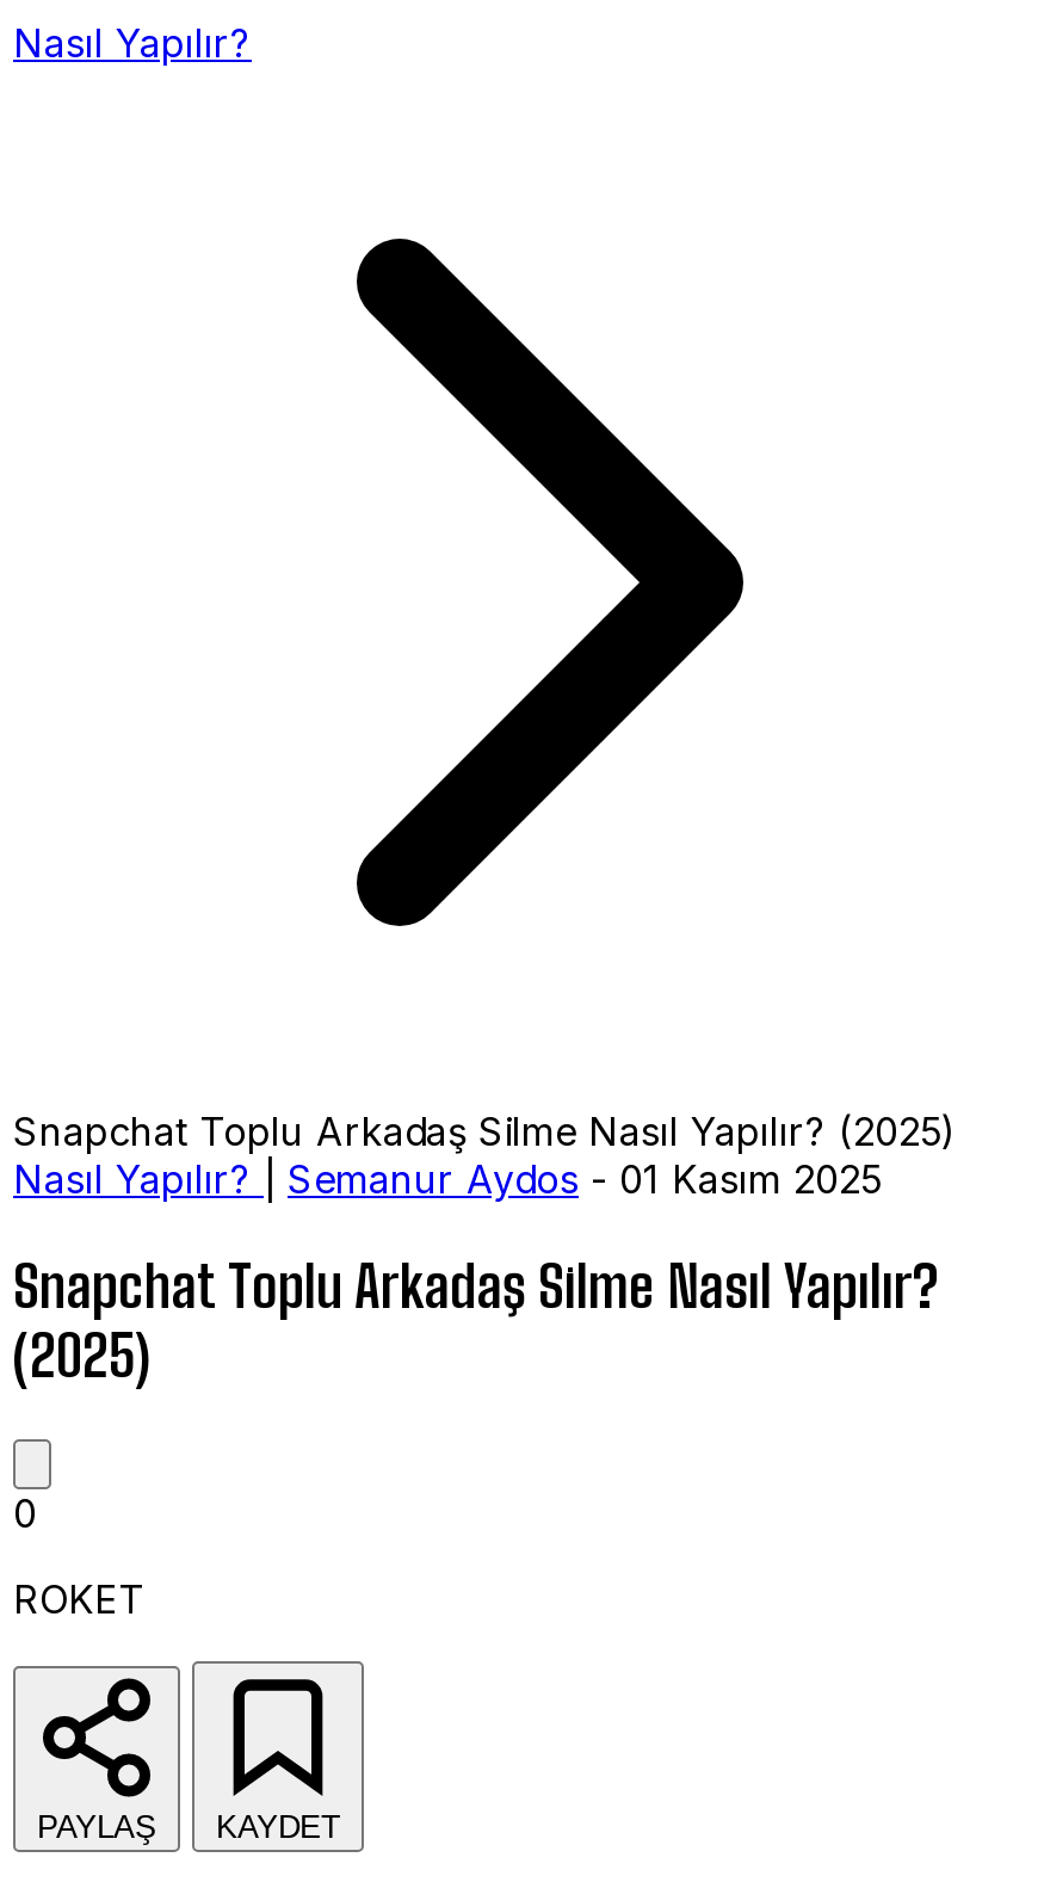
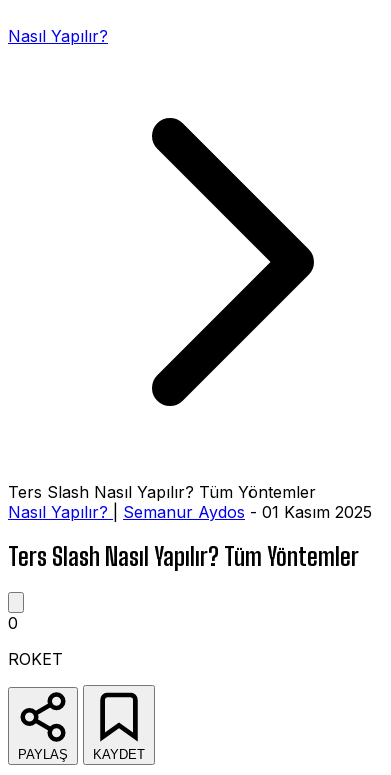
[13,1107,956,1155] Snapchat Toplu Arkadaş Silme Nasıl Yapılır? (2025) -> [8,482,316,502] Ters Slash Nasıl Yapılır? Tüm Yöntemler
[13,1250,939,1389] Snapchat Toplu Arkadaş Silme Nasıl Yapılır? | (2025) -> [8,542,359,571] Ters Slash Nasıl Yapılır? Tüm Yöntemler

